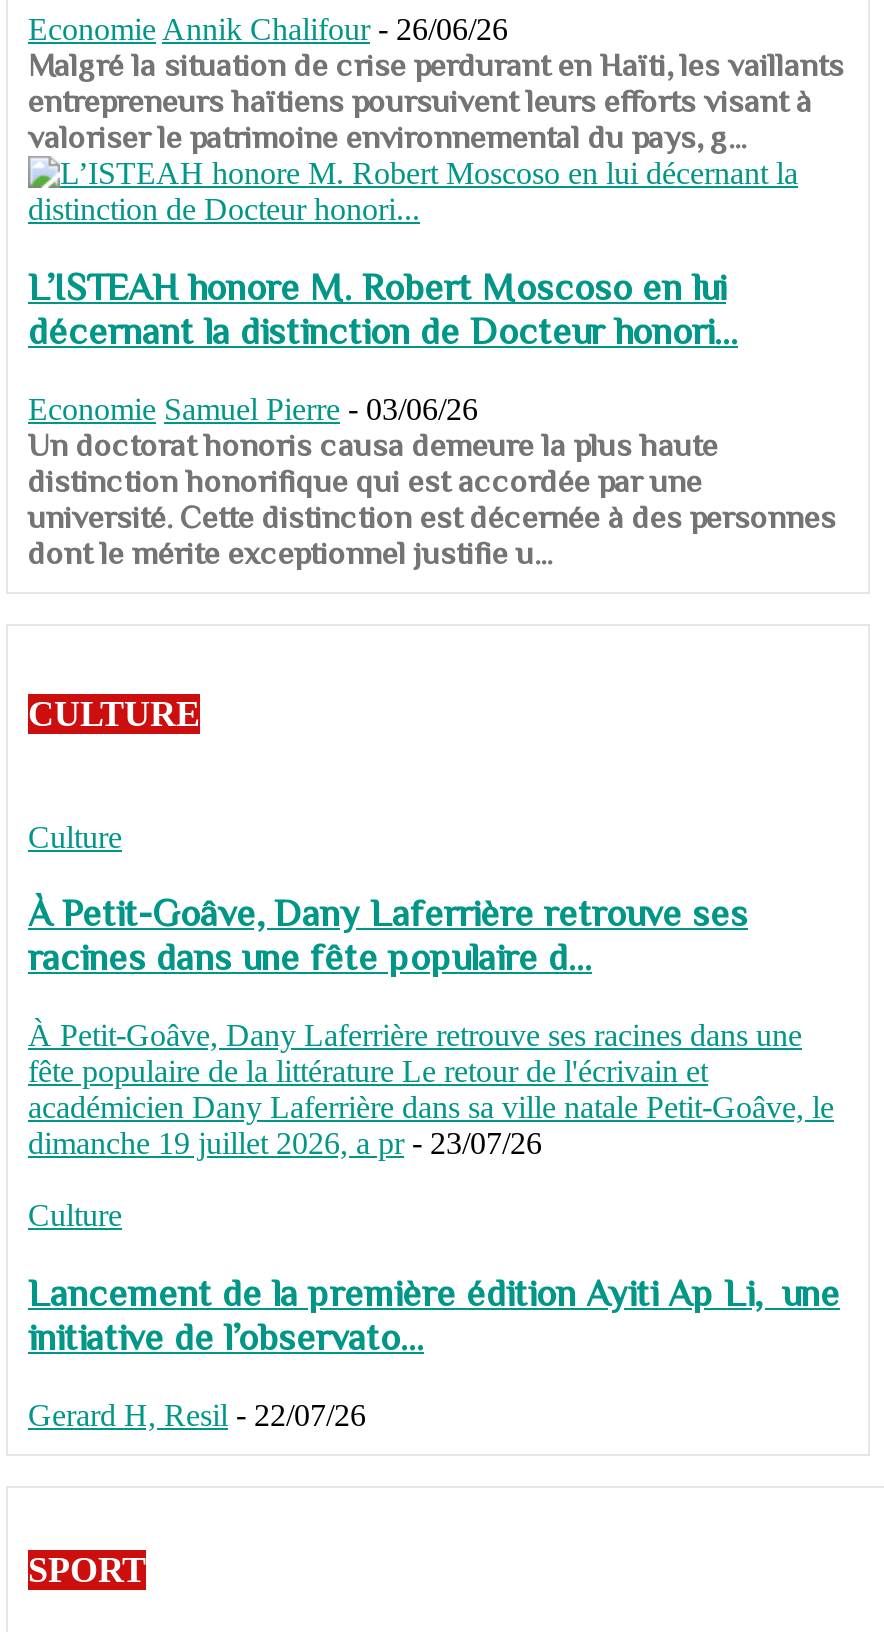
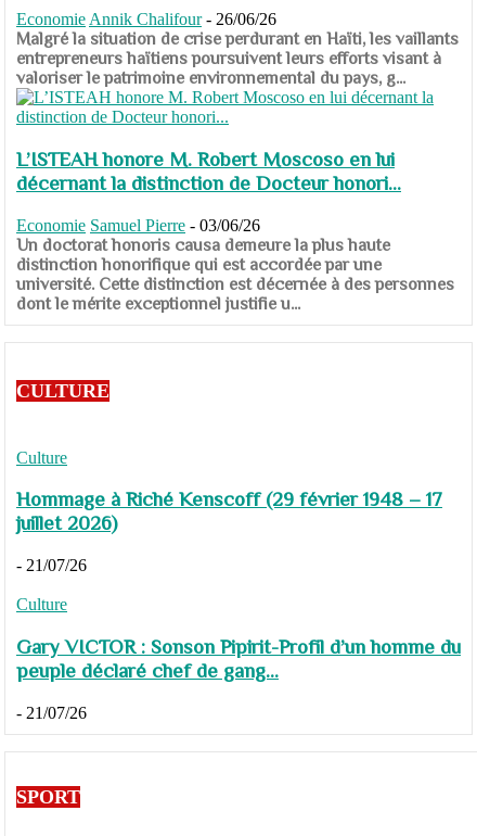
[28,893,748,979] À Petit-Goâve, Dany Laferrière retrouve ses | racines dans une fête populaire d... -> [16,488,442,535] Hommage à Riché Kenscoff (29 février 1948 – 17 | juillet 2026)
[28,1018,834,1160] À Petit-Goâve, Dany Laferrière retrouve ses racines dans une | fête populaire de la littérature Le retour de l'écrivain et | académicien Dany Laferrière dans sa ville natale Petit-Goâve, le | dimanche 19 juillet 2026, a pr - 23/07/26 -> [16,556,87,574] - 21/07/26
[28,1272,840,1358] Lancement de la première édition Ayiti Ap Li, une | initiative de l’observato... -> [16,635,461,682] Gary VICTOR : Sonson Pipirit-Profil d’un homme du | peuple déclaré chef de gang...
[28,1397,366,1431] Gerard H, Resil - 22/07/26 -> [16,703,87,722] - 21/07/26

